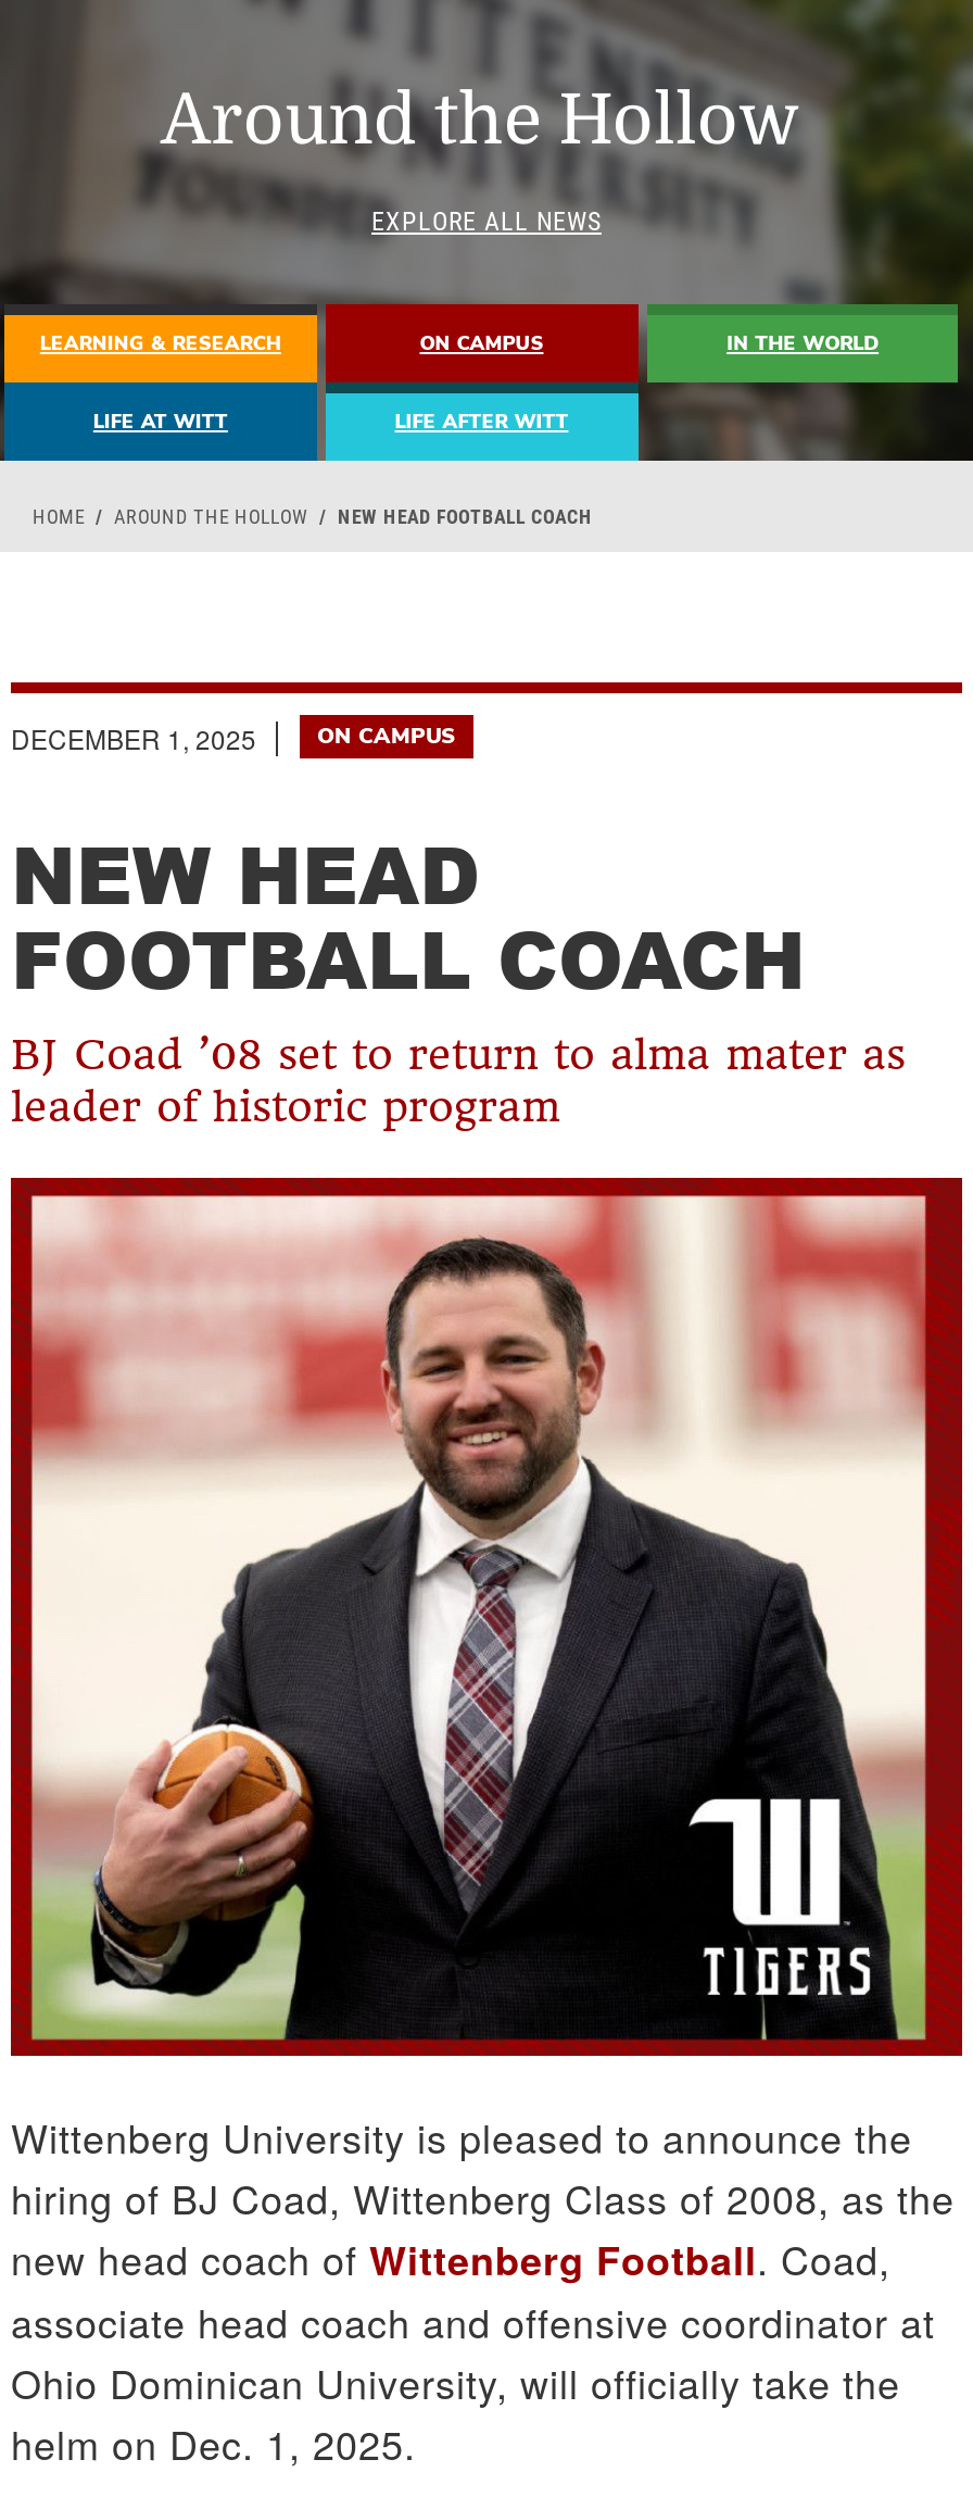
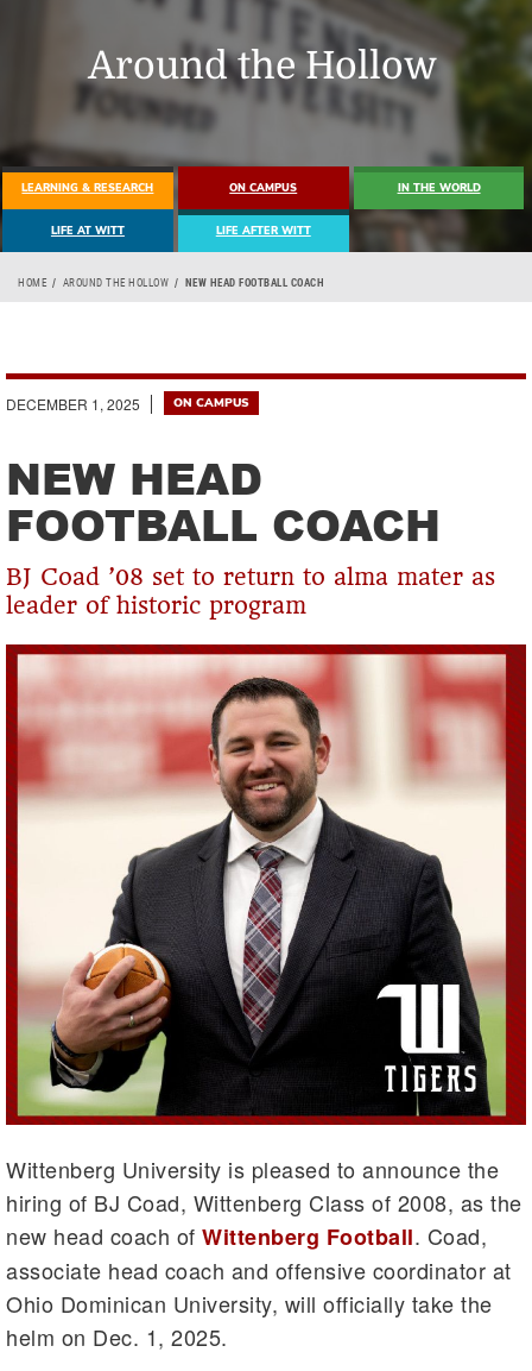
[371,206,602,237] EXPLORE ALL NEWS -> none

